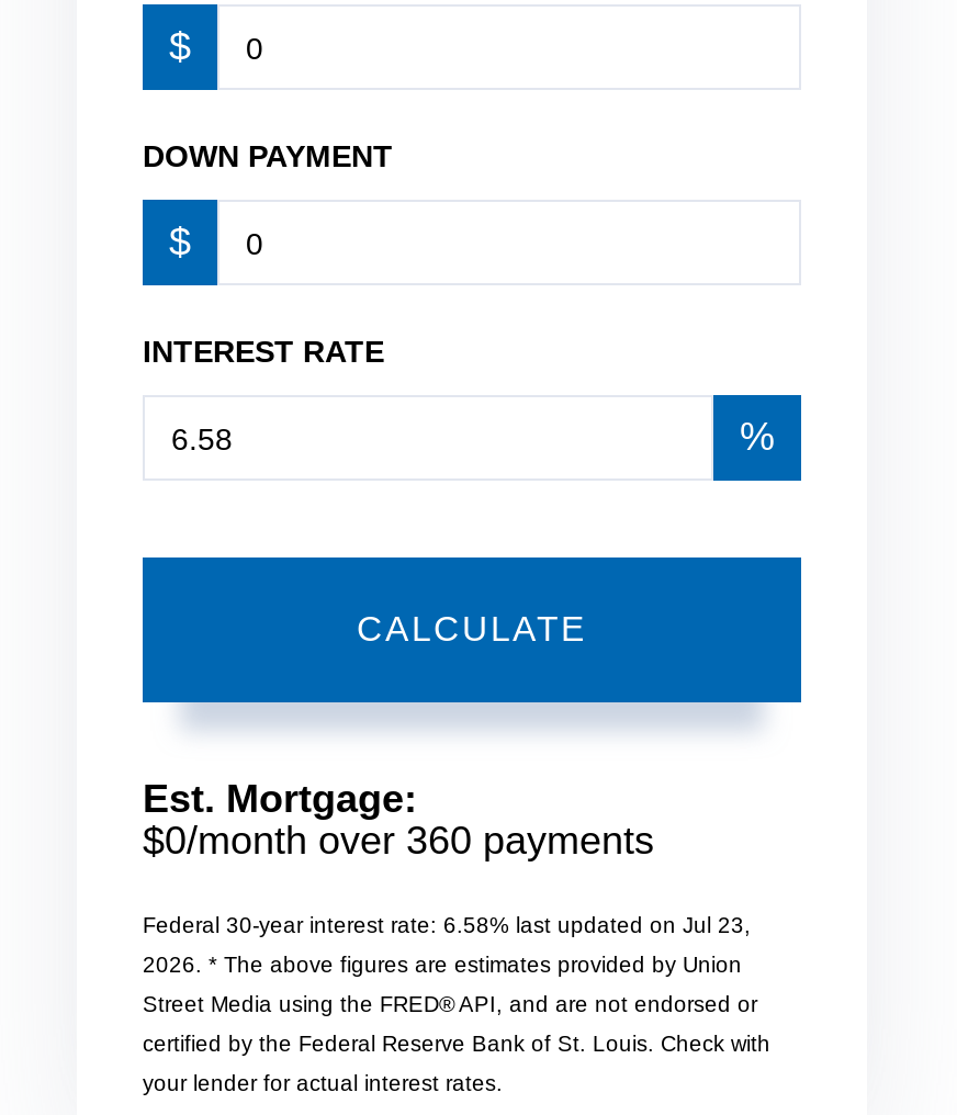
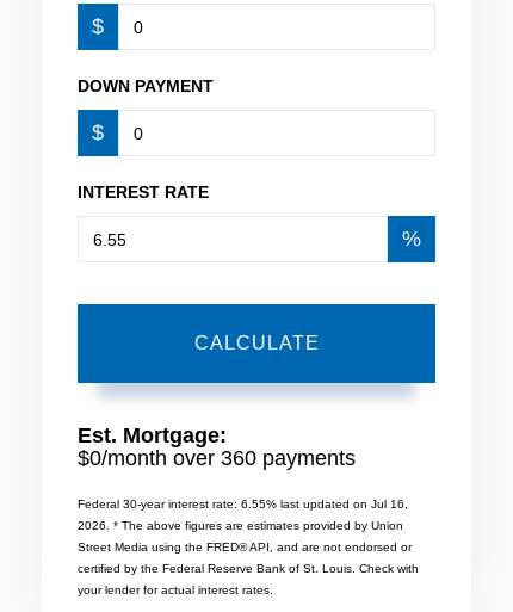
[143,914,751,938] Federal 30-year interest rate: 6.58% last updated on Jul 23, -> [78,498,408,511] Federal 30-year interest rate: 6.55% last updated on Jul 16,

